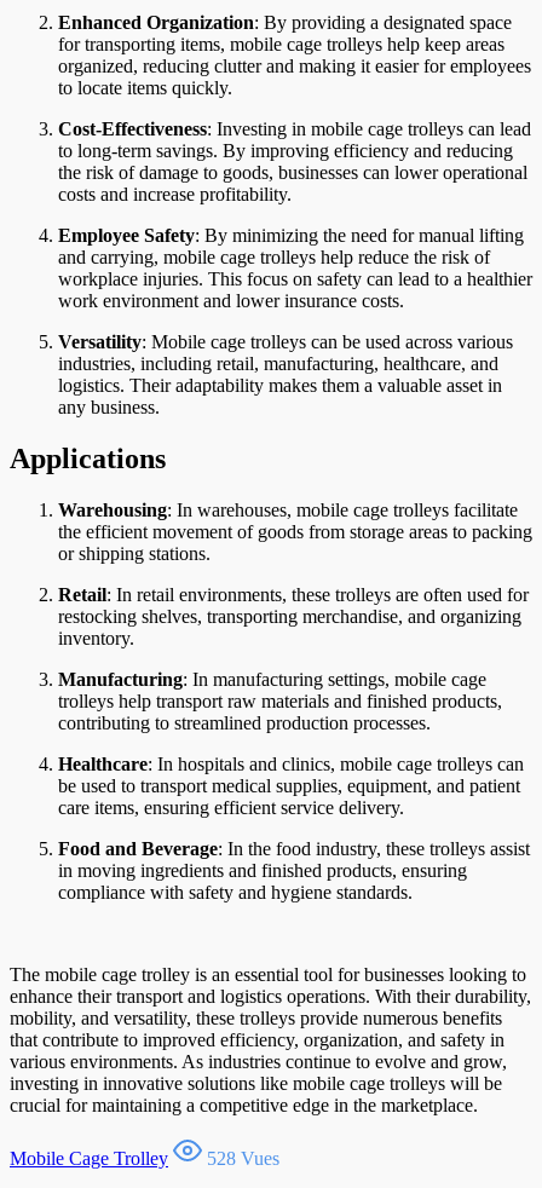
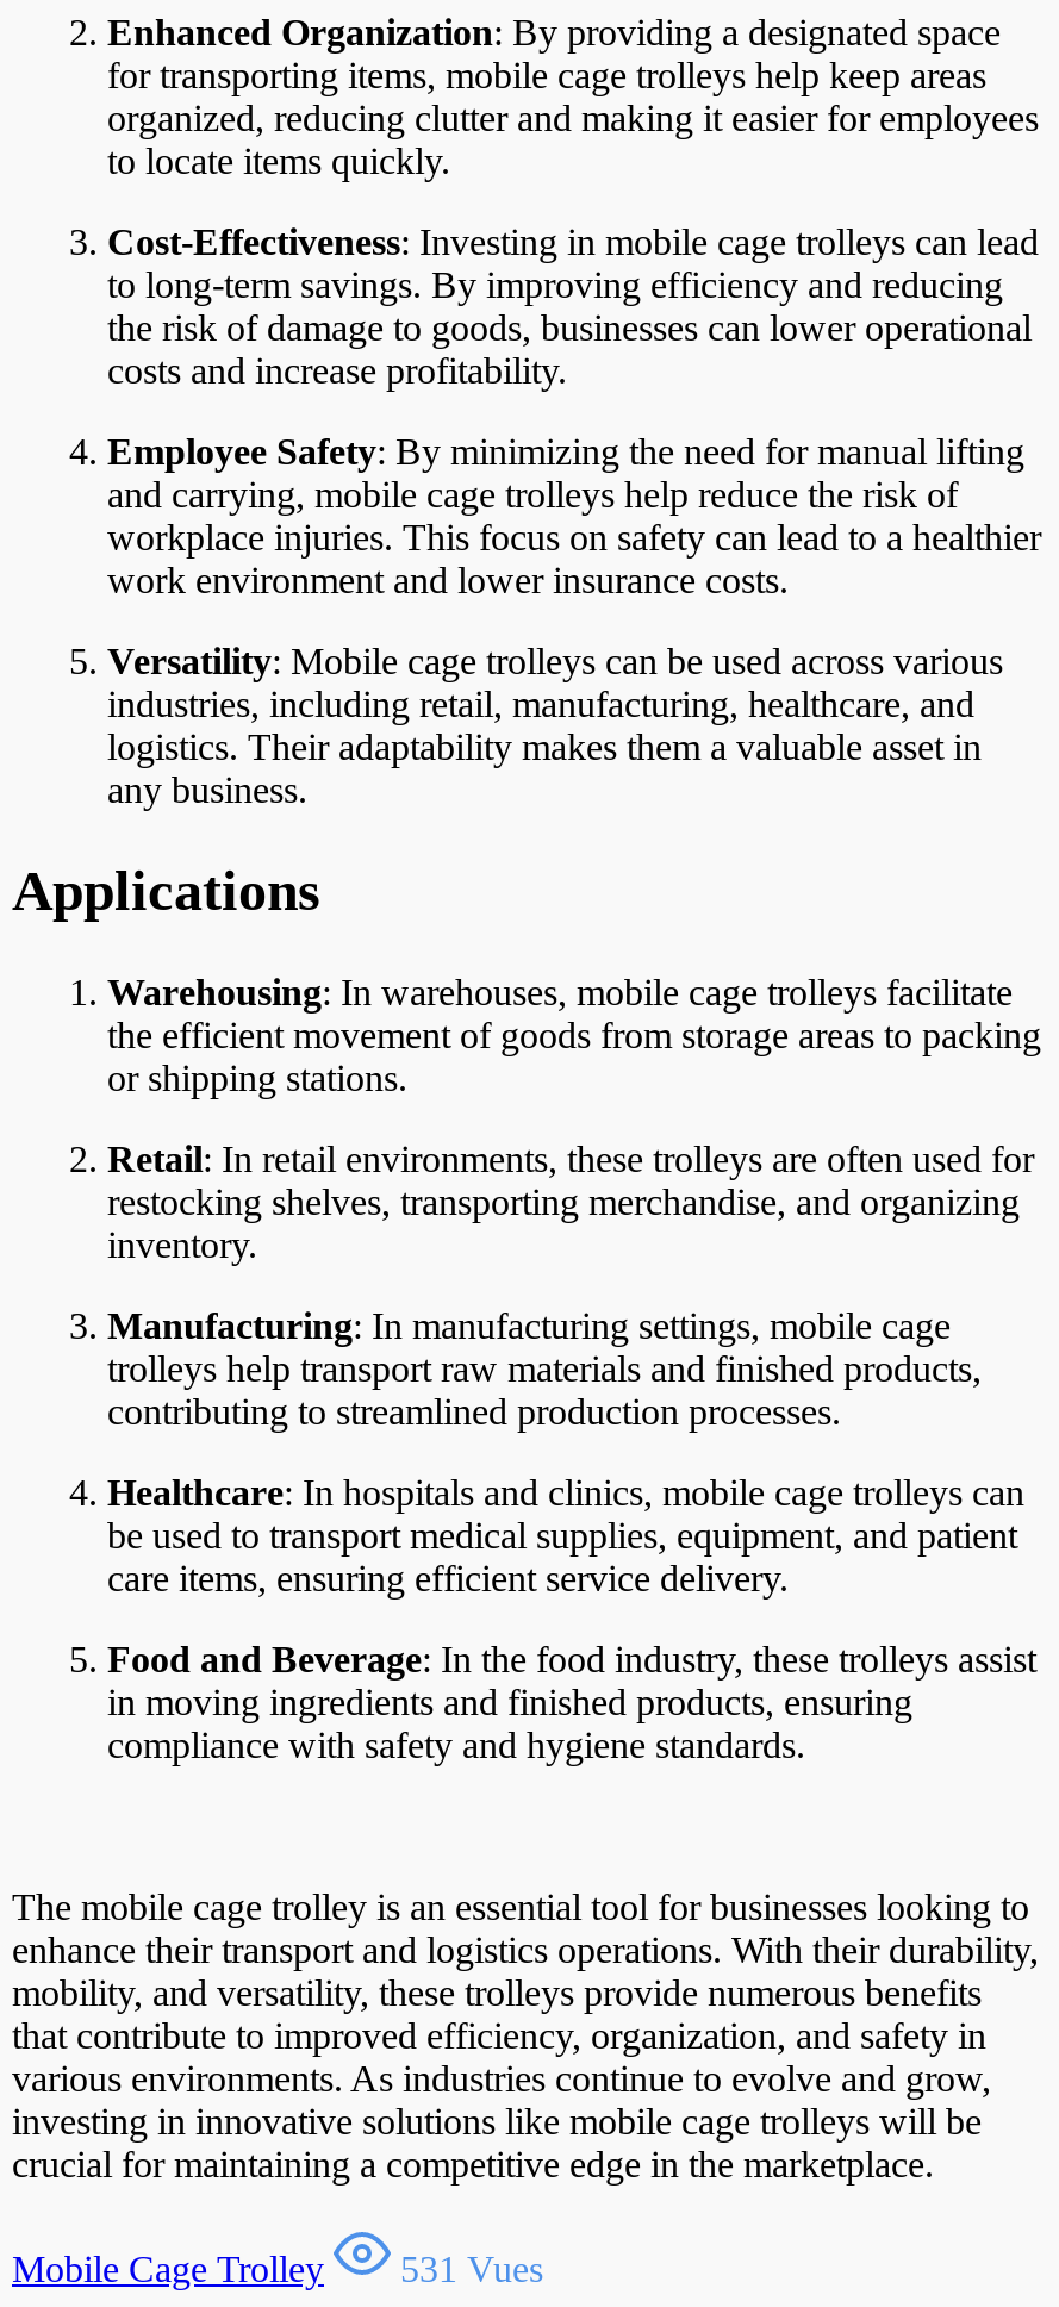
[10,1148,279,1169] Mobile Cage Trolley 528 Vues -> [12,2249,543,2289] Mobile Cage Trolley 531 Vues

